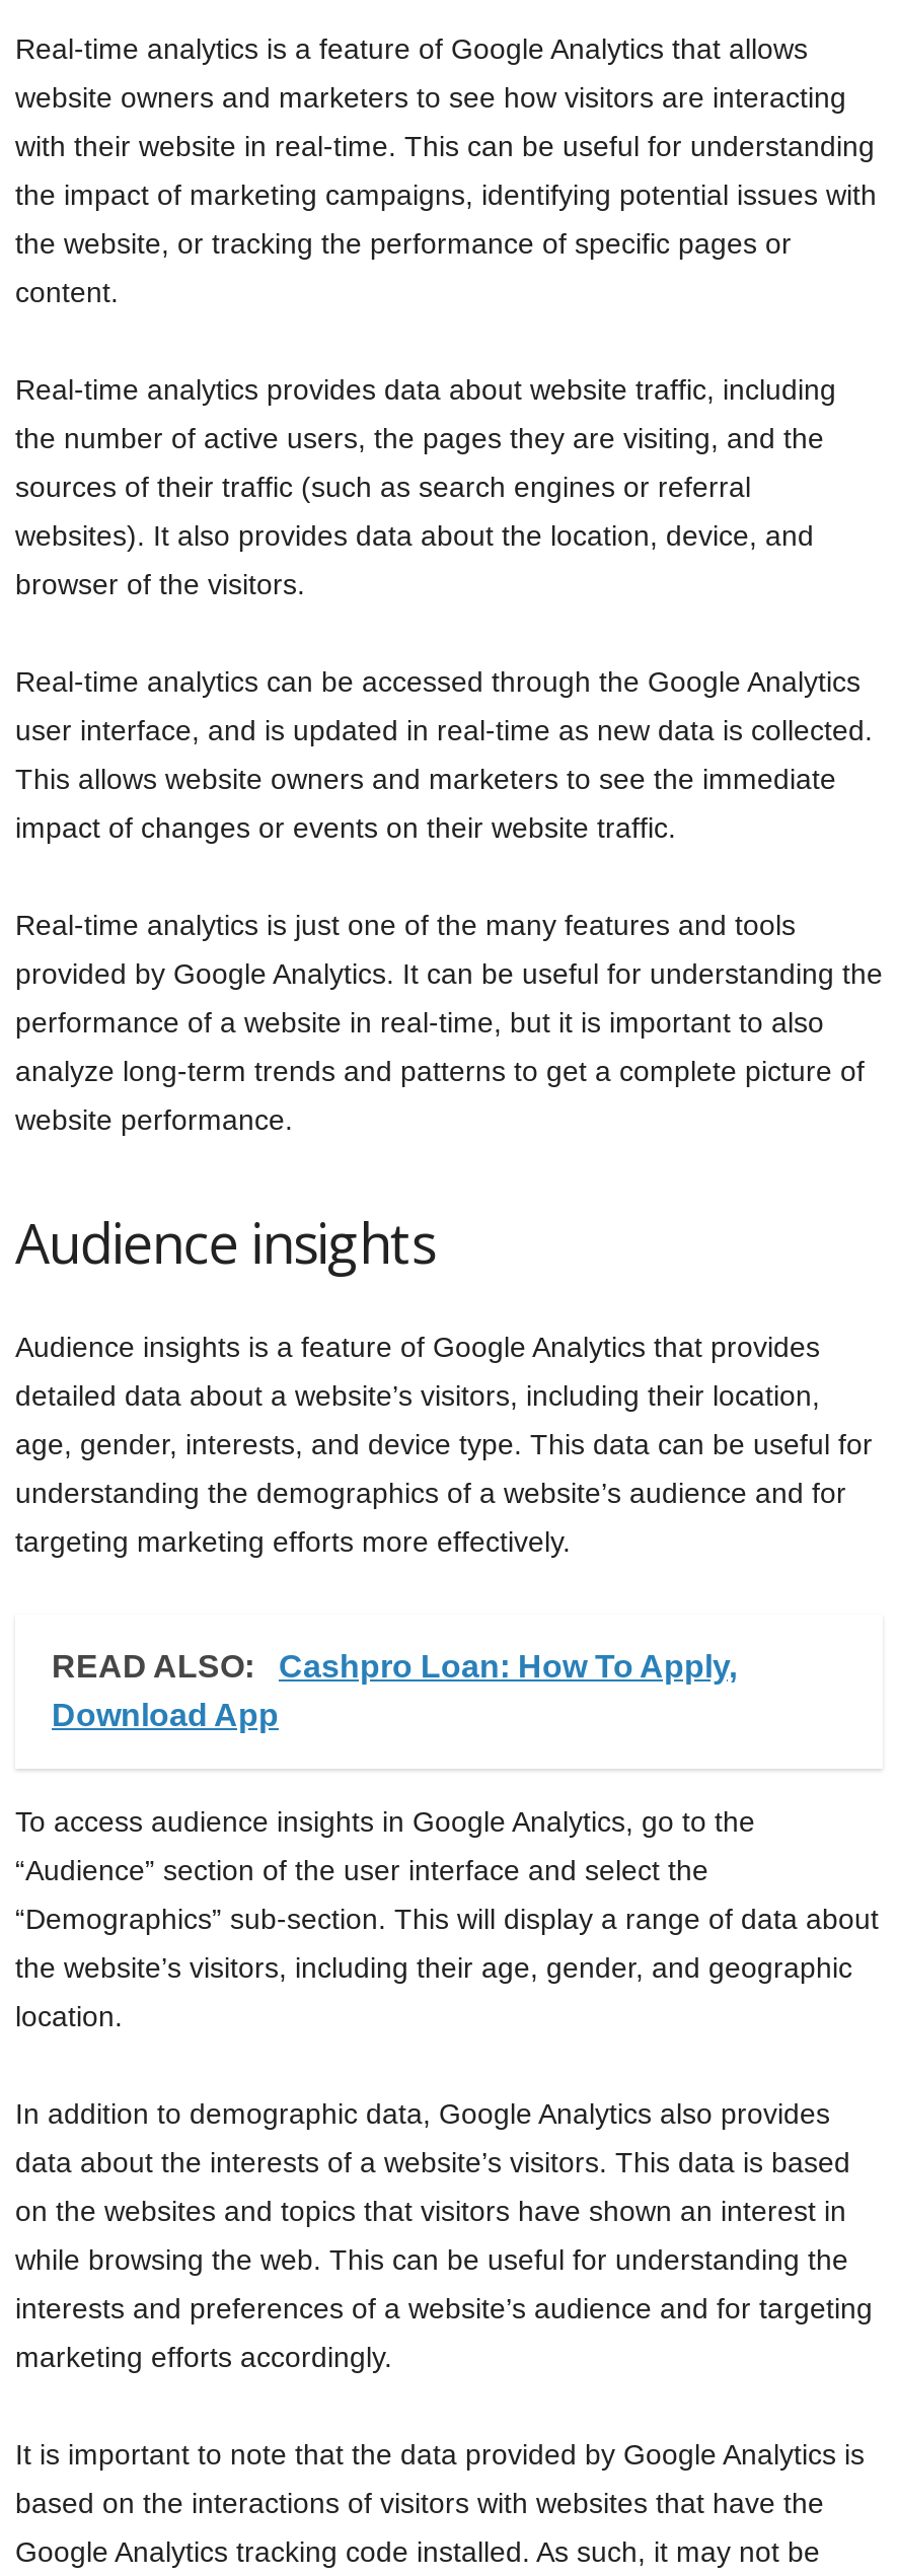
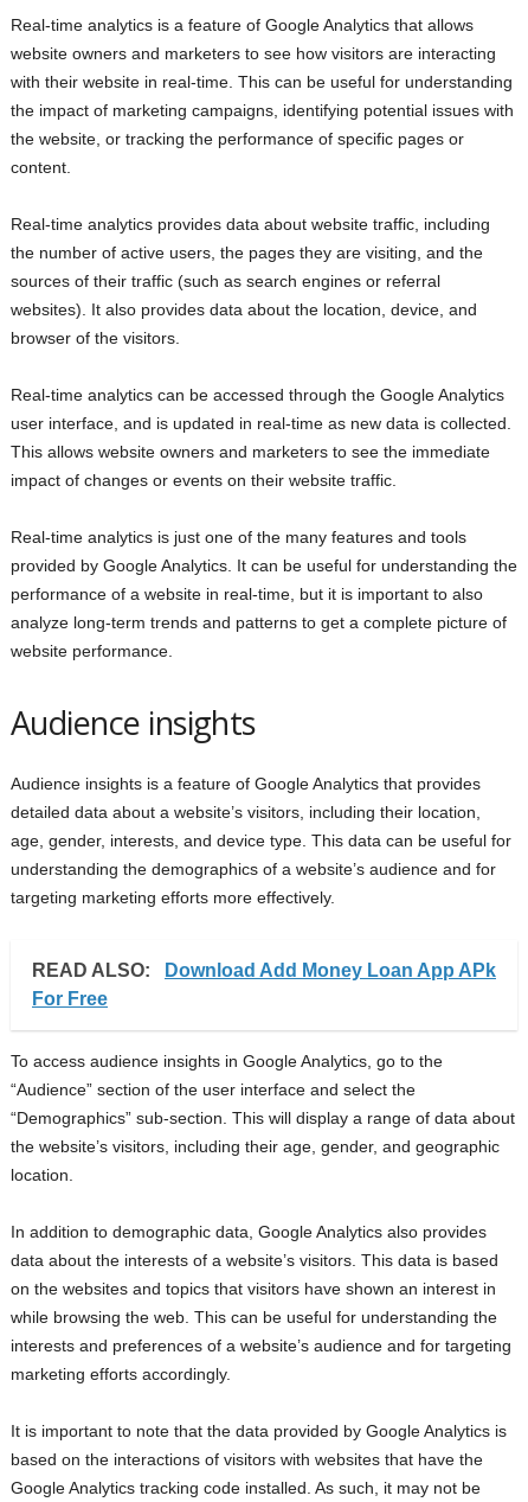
[52,1648,737,1732] READ ALSO: Cashpro Loan: How To Apply, | Download App -> [32,960,496,1008] READ ALSO: Download Add Money Loan App APk | For Free

